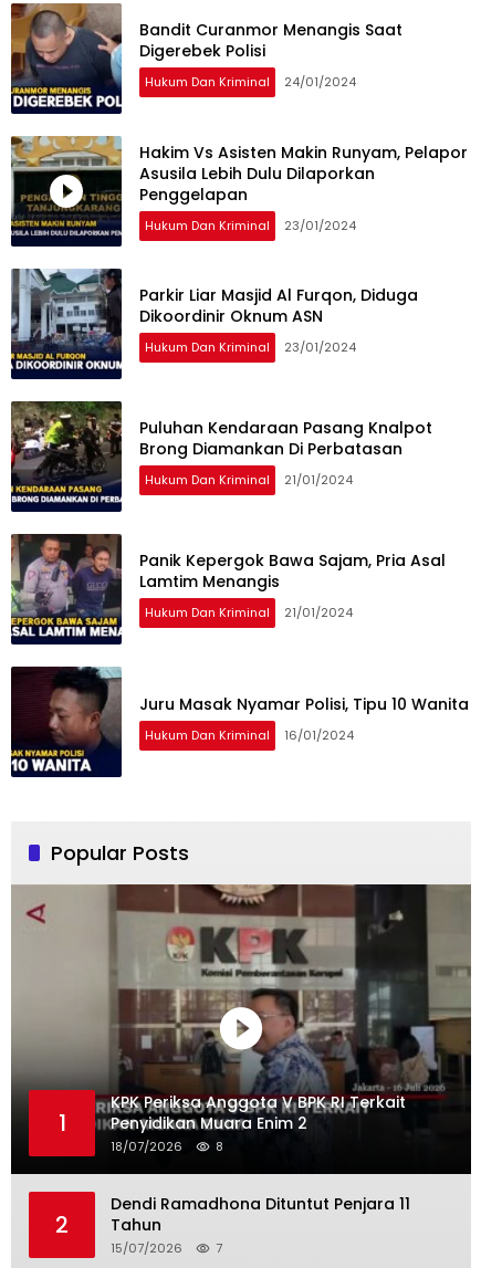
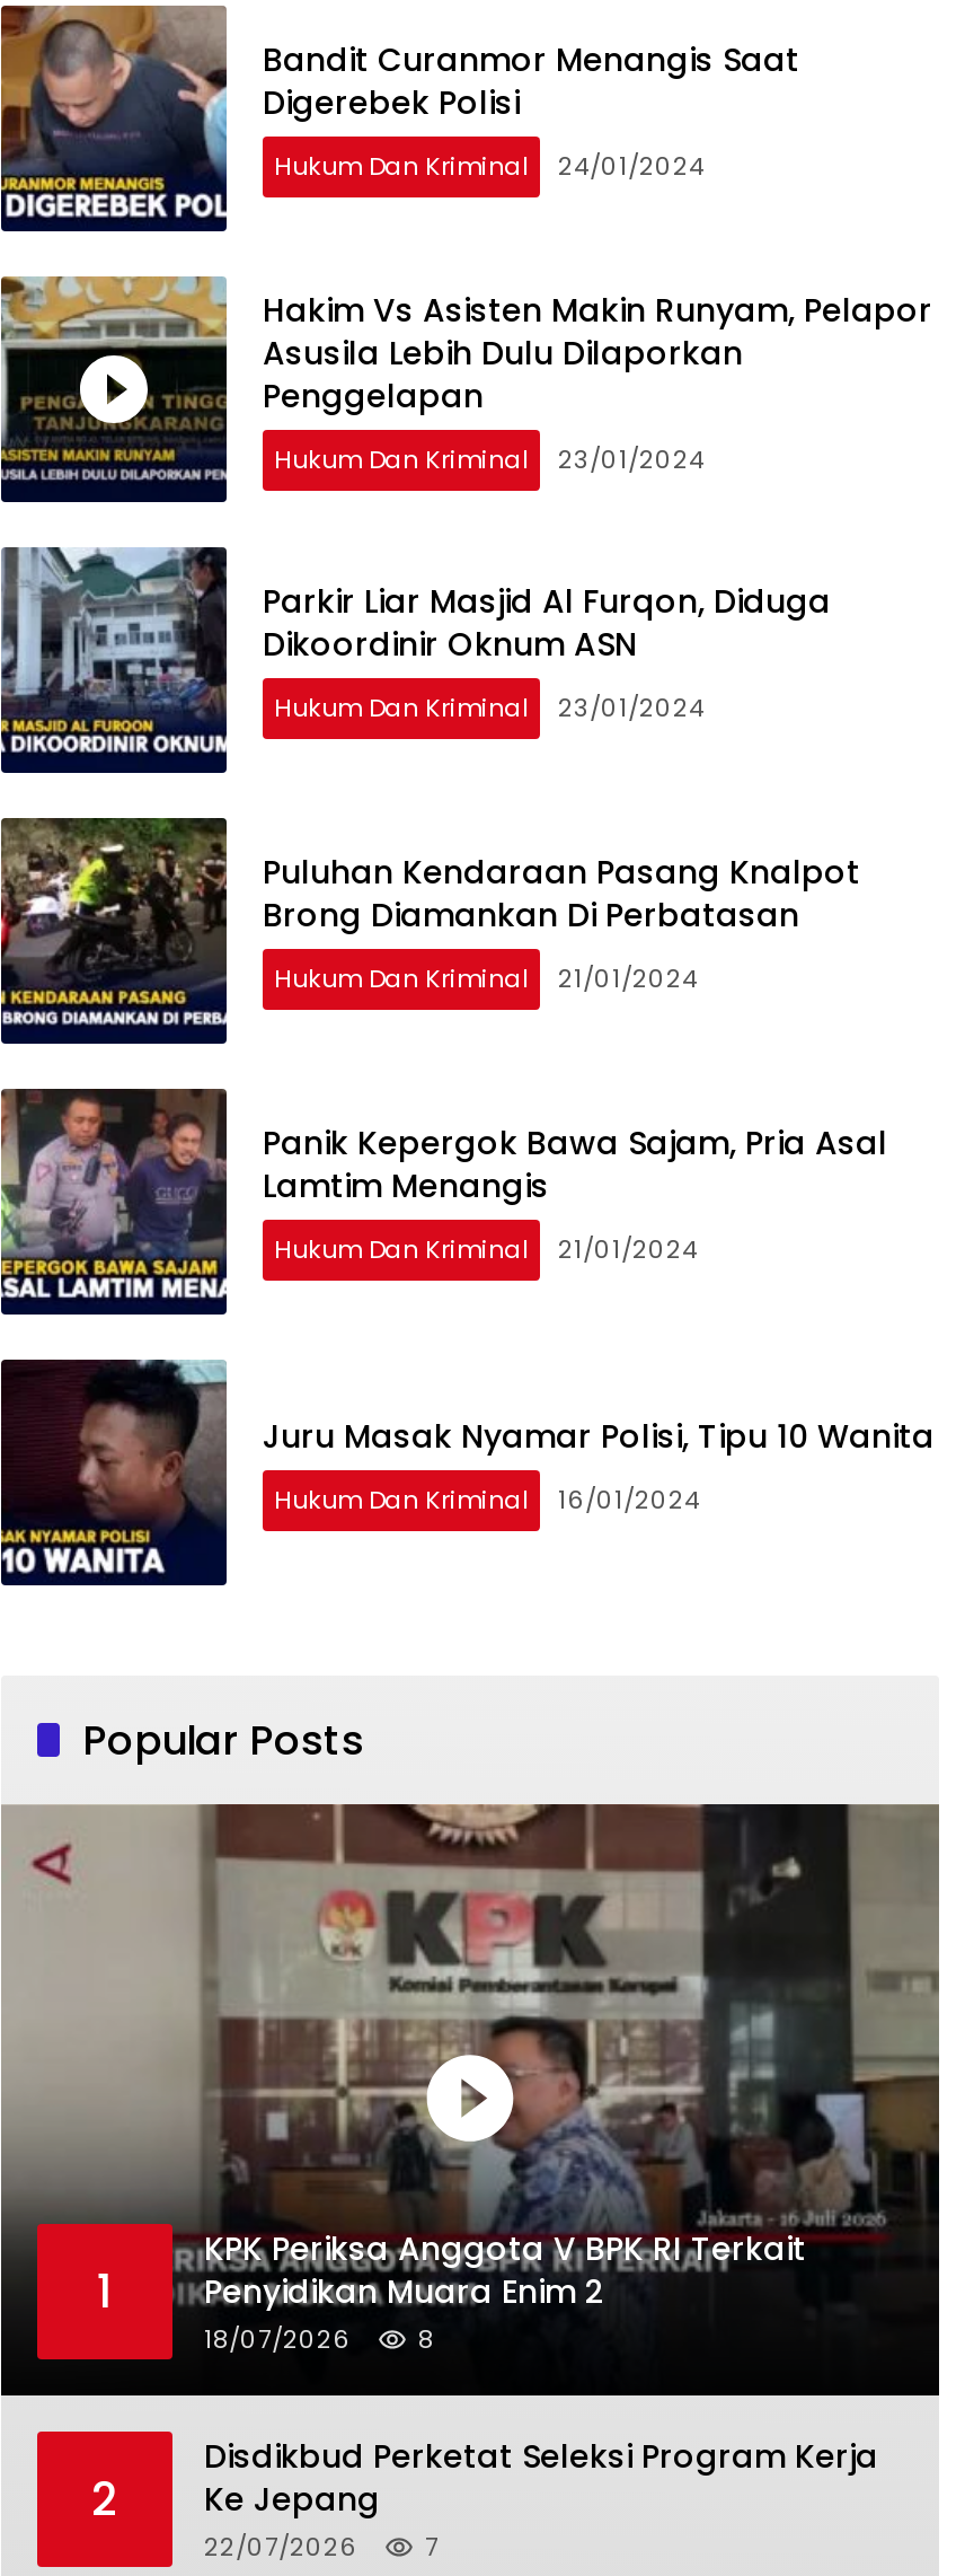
[111,1192,410,1257] Dendi Ramadhona Dituntut Penjara 11 | Tahun | 15/07/2026 -> [204,2433,878,2564] Disdikbud Perketat Seleksi Program Kerja | Ke Jepang | 22/07/2026

